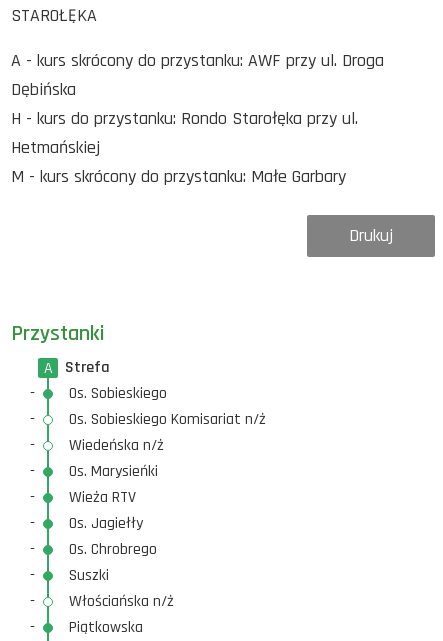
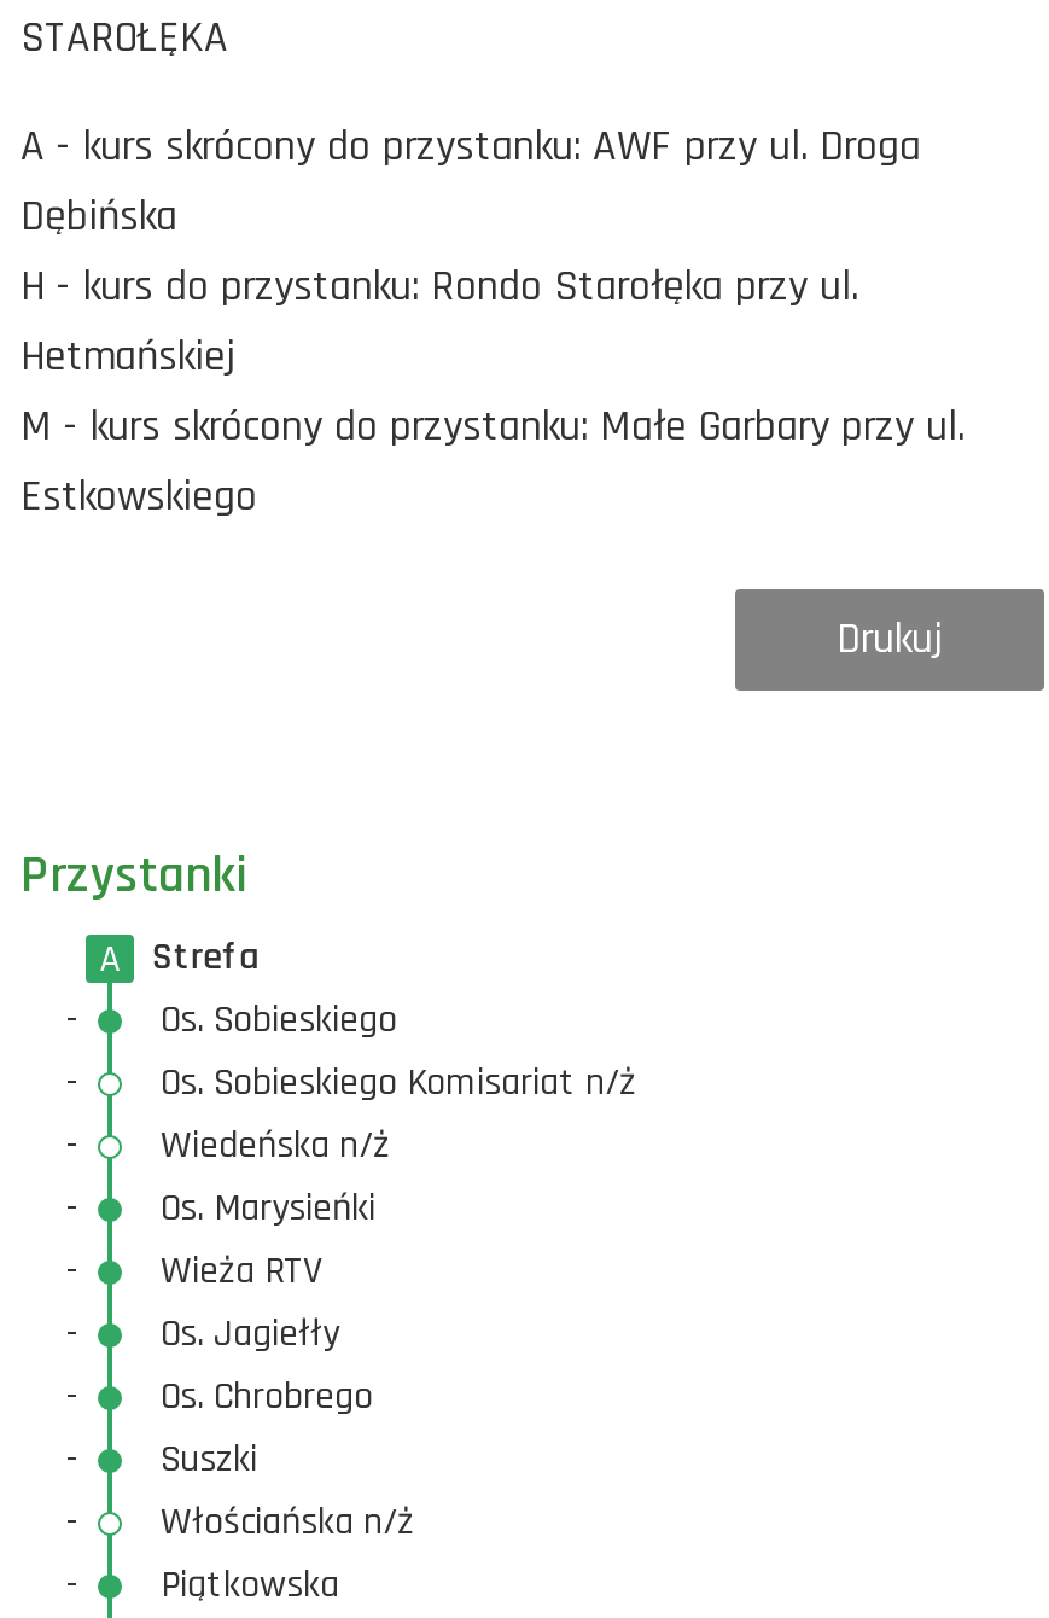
[11,165,346,188] M - kurs skrócony do przystanku: Małe Garbary -> [21,398,965,524] M - kurs skrócony do przystanku: Małe Garbary przy ul. | Estkowskiego

